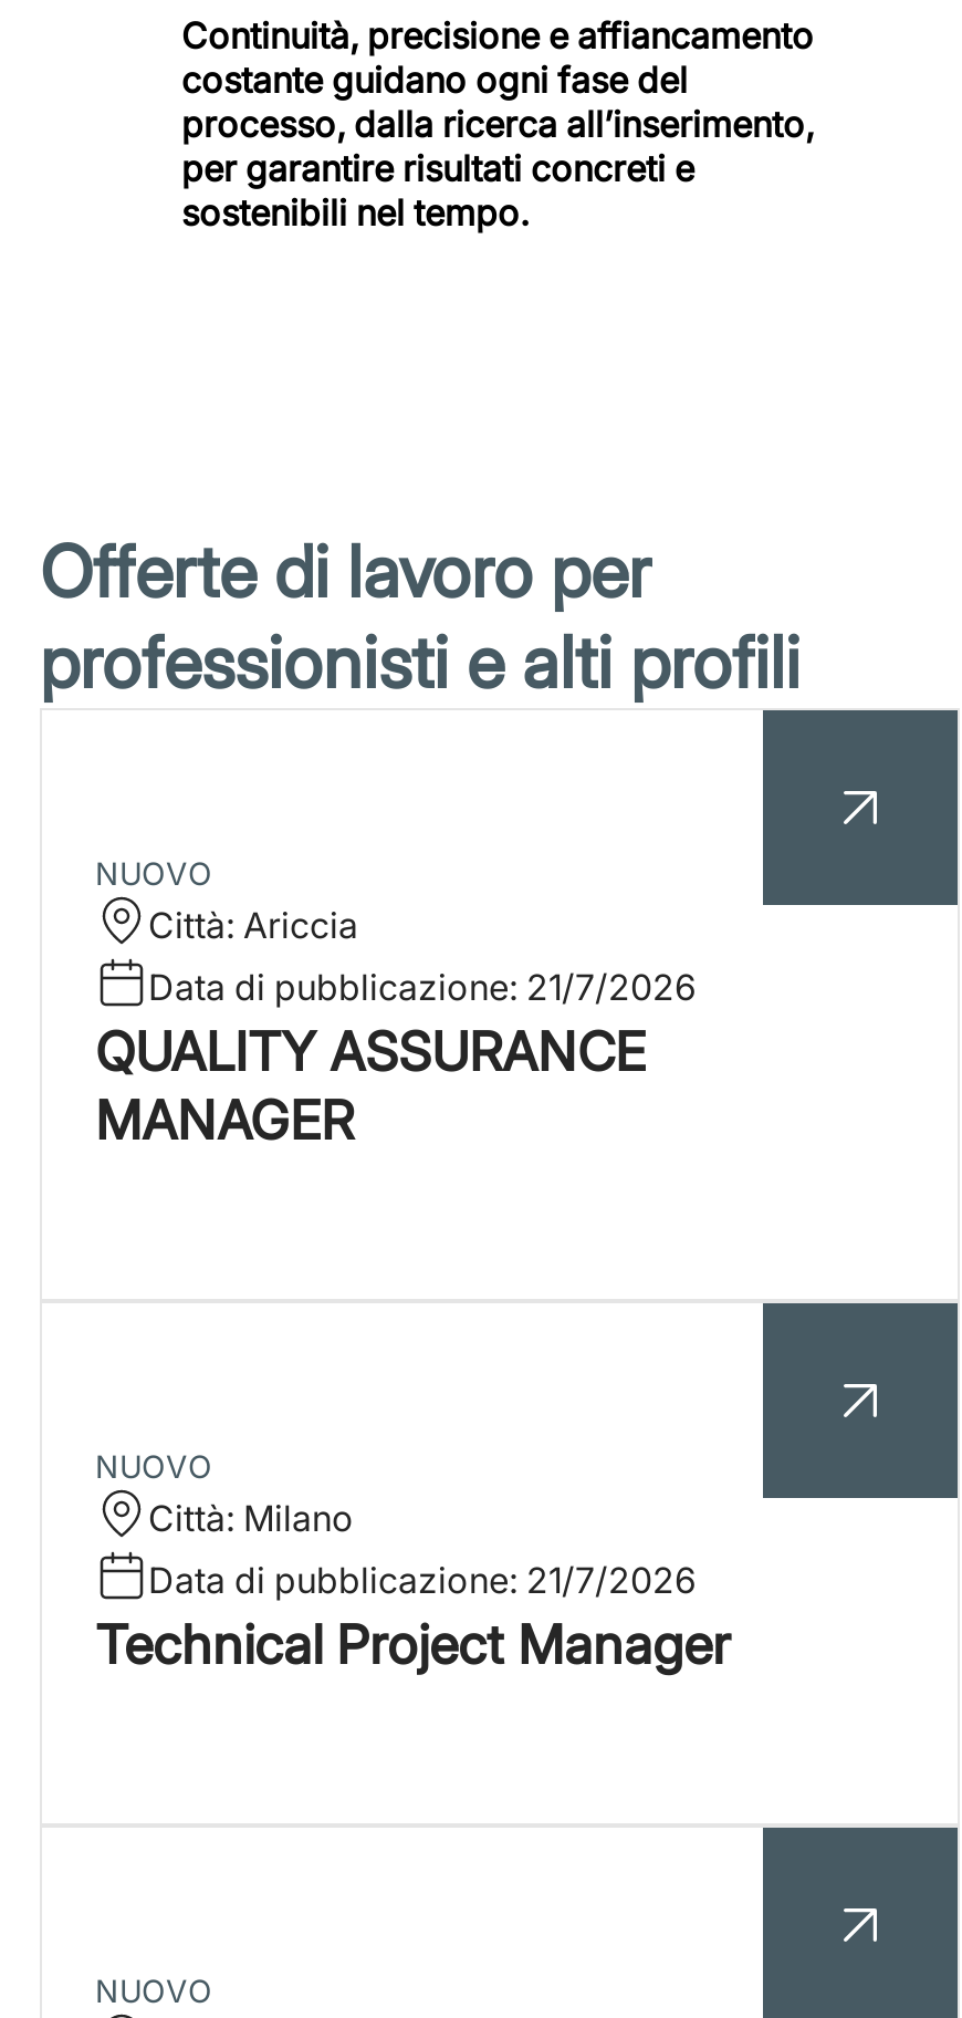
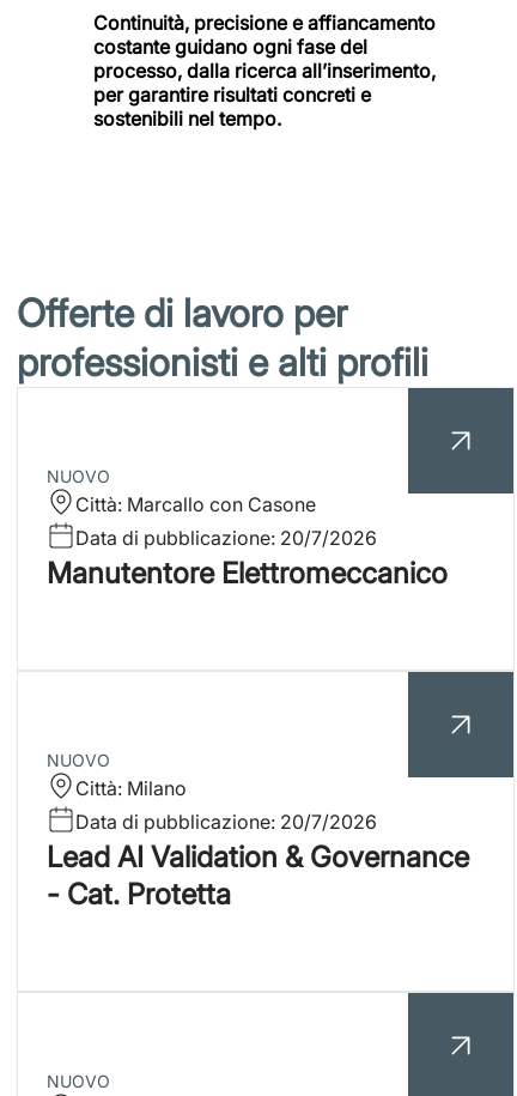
[95,903,697,1153] Città: Ariccia | Data di pubblicazione: 21/7/2026 | QUALITY ASSURANCE | MANAGER -> [47,492,448,591] Città: Marcallo con Casone | Data di pubblicazione: 20/7/2026 | Manutentore Elettromeccanico
moved [95,1447,354,1540] -> [47,750,187,800]: NUOVO | Città: Milano
[95,1558,730,1677] Data di pubblicazione: 21/7/2026 | Technical Project Manager -> [47,810,469,912] Data di pubblicazione: 20/7/2026 | Lead AI Validation & Governance | - Cat. Protetta

